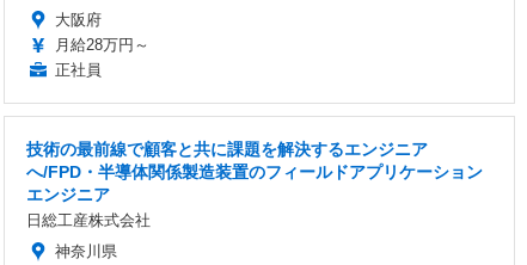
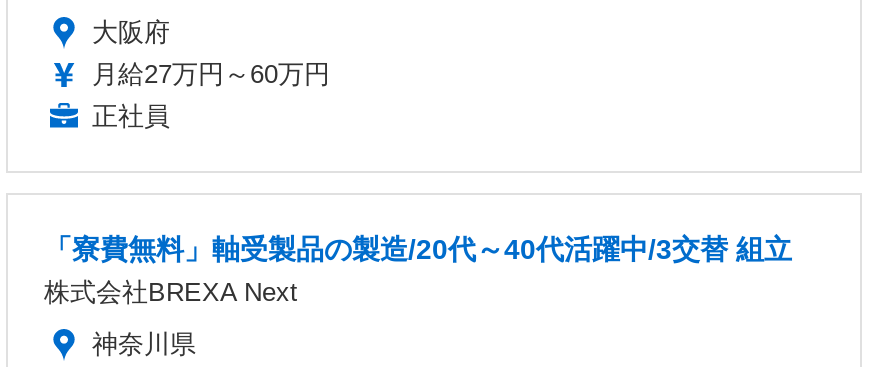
[55,35,149,53] 月給28万円～ -> [92,58,330,88] 月給27万円～60万円
[26,139,483,229] 技術の最前線で顧客と共に課題を解決するエンジニア | へ/FPD・半導体関係製造装置のフィールドアプリケーション | エンジニア | 日総工産株式会社 -> [44,232,792,306] 「寮費無料」軸受製品の製造/20代～40代活躍中/3交替 組立 | 株式会社BREXA Next

